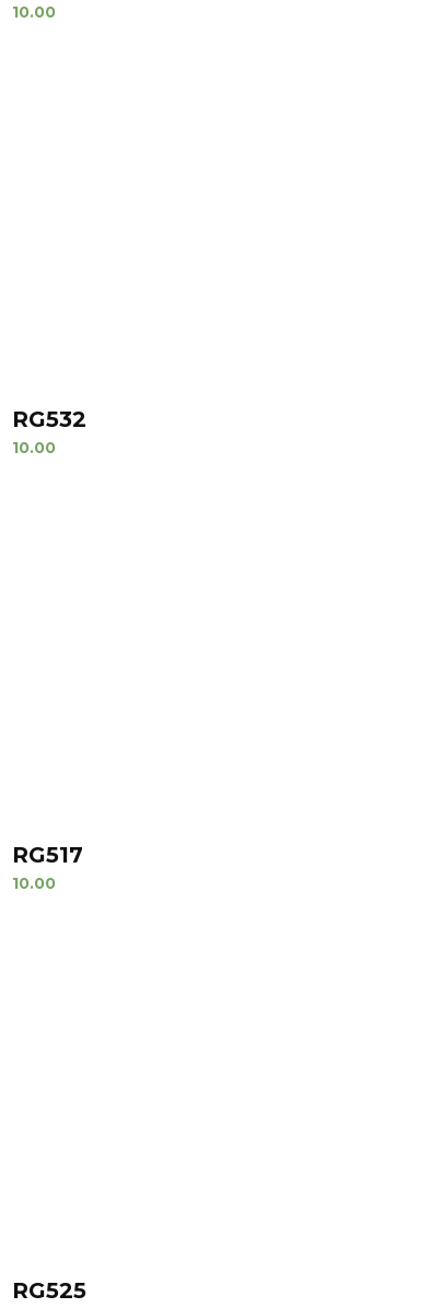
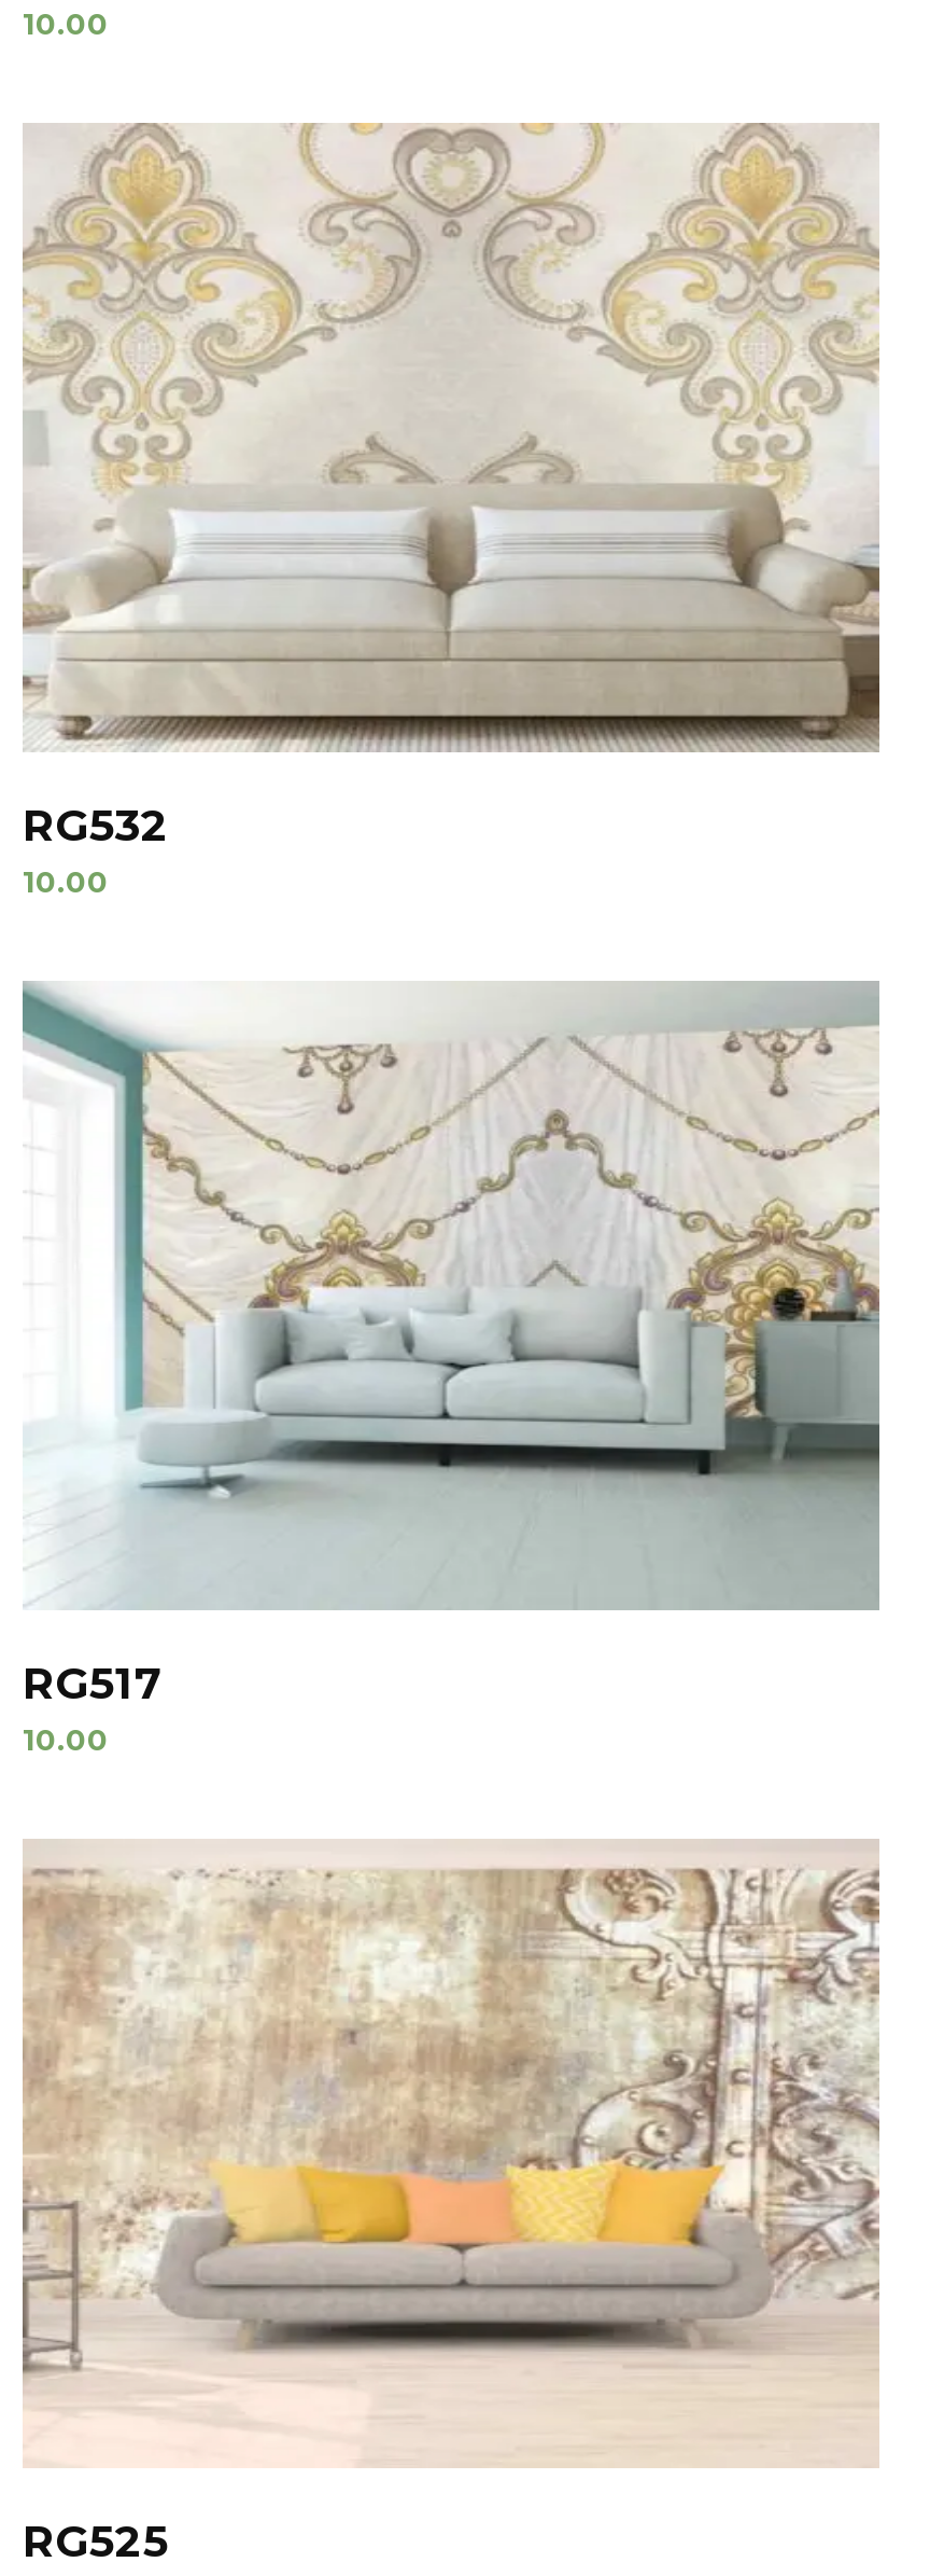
none -> [20,121,882,754] [image]
none -> [20,981,882,1612] [image]
none -> [20,1839,882,2468] [image]

